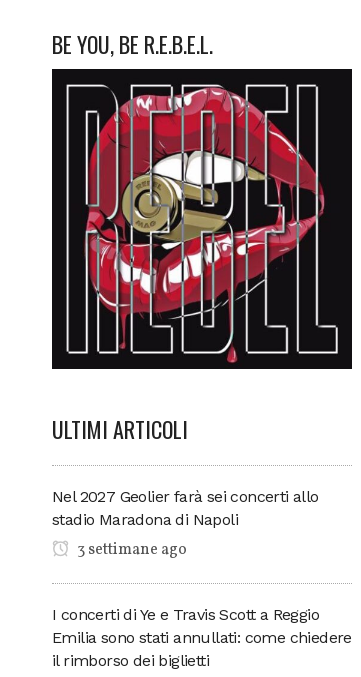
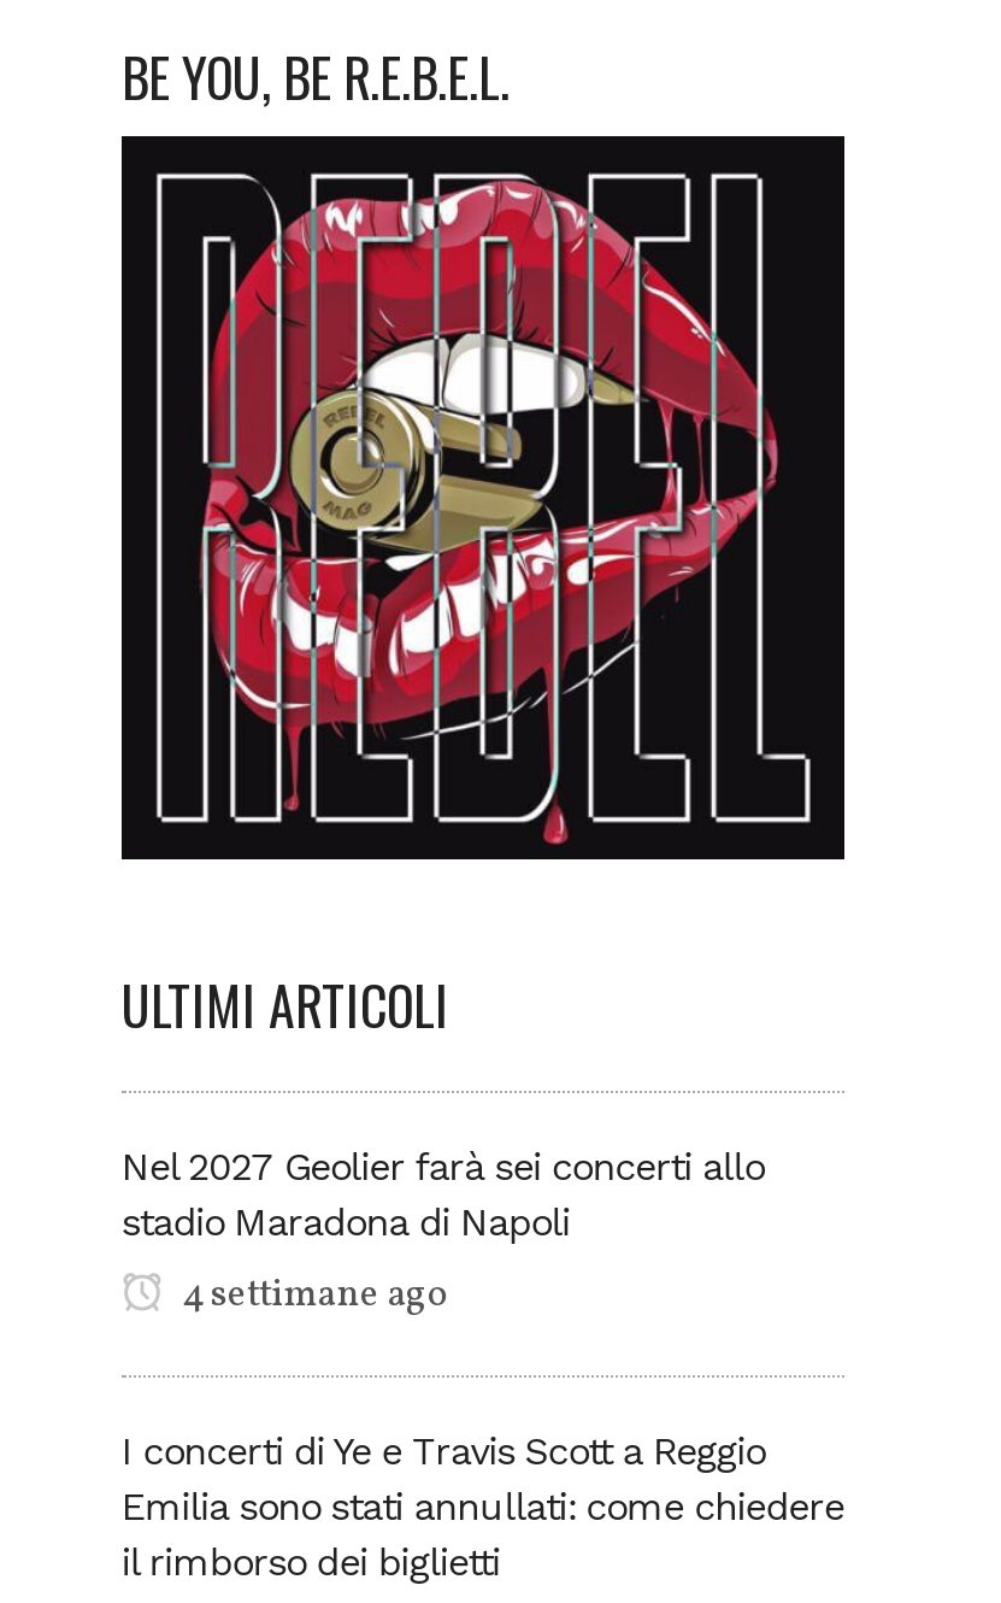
[74,539,187,561] 3 settimane ago -> [175,1270,449,1323] 4 settimane ago

